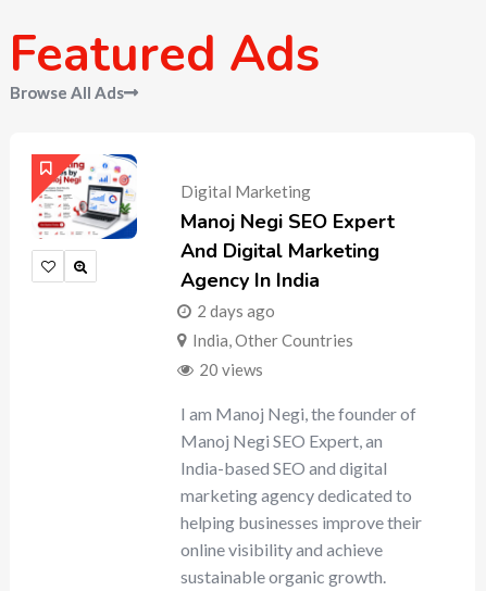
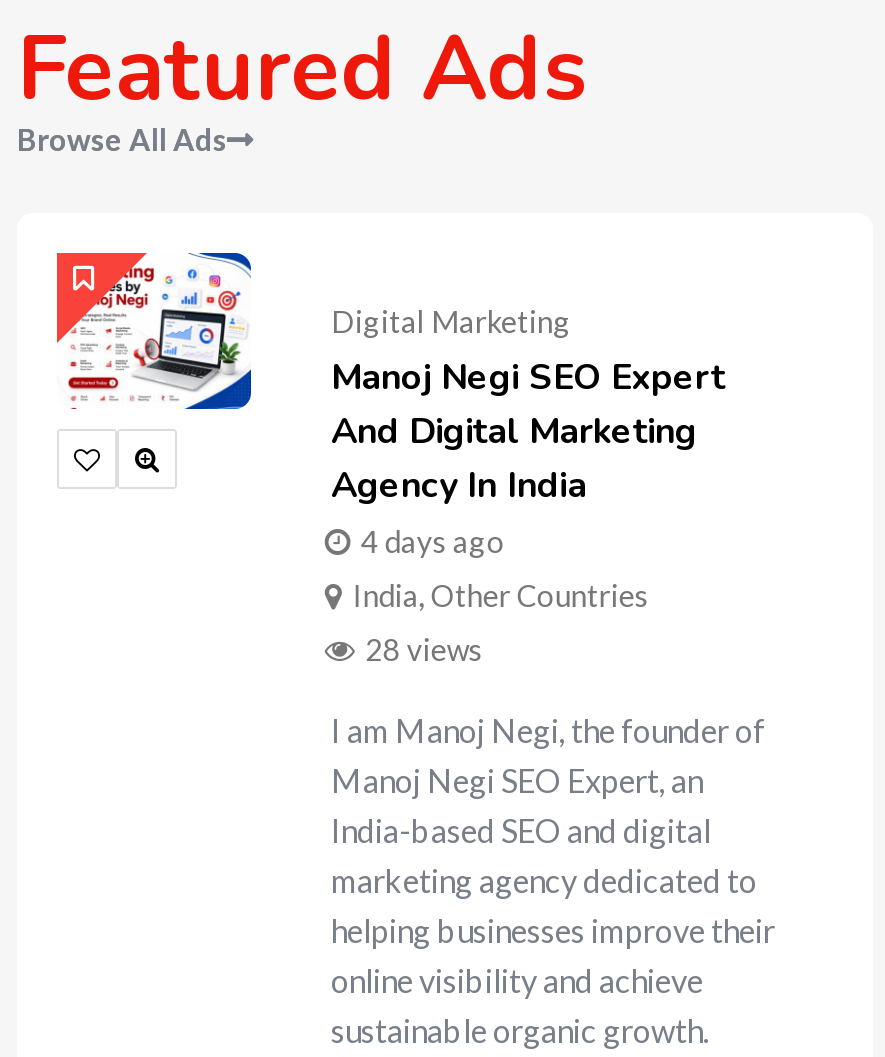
[197,301,275,320] 2 days ago -> [361,523,505,559] 4 days ago
[199,360,263,379] 20 views -> [365,631,483,667] 28 views

